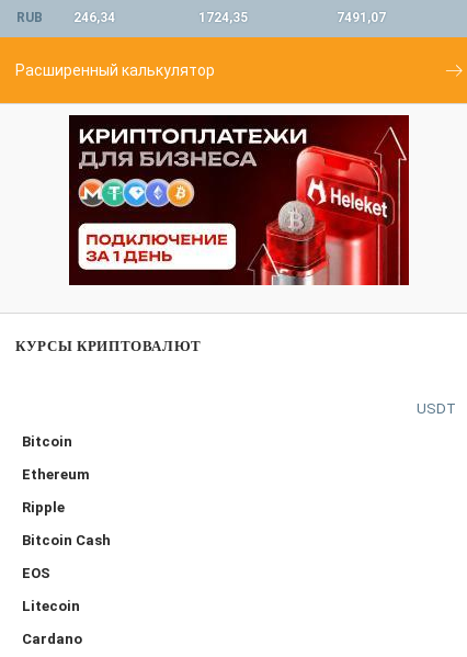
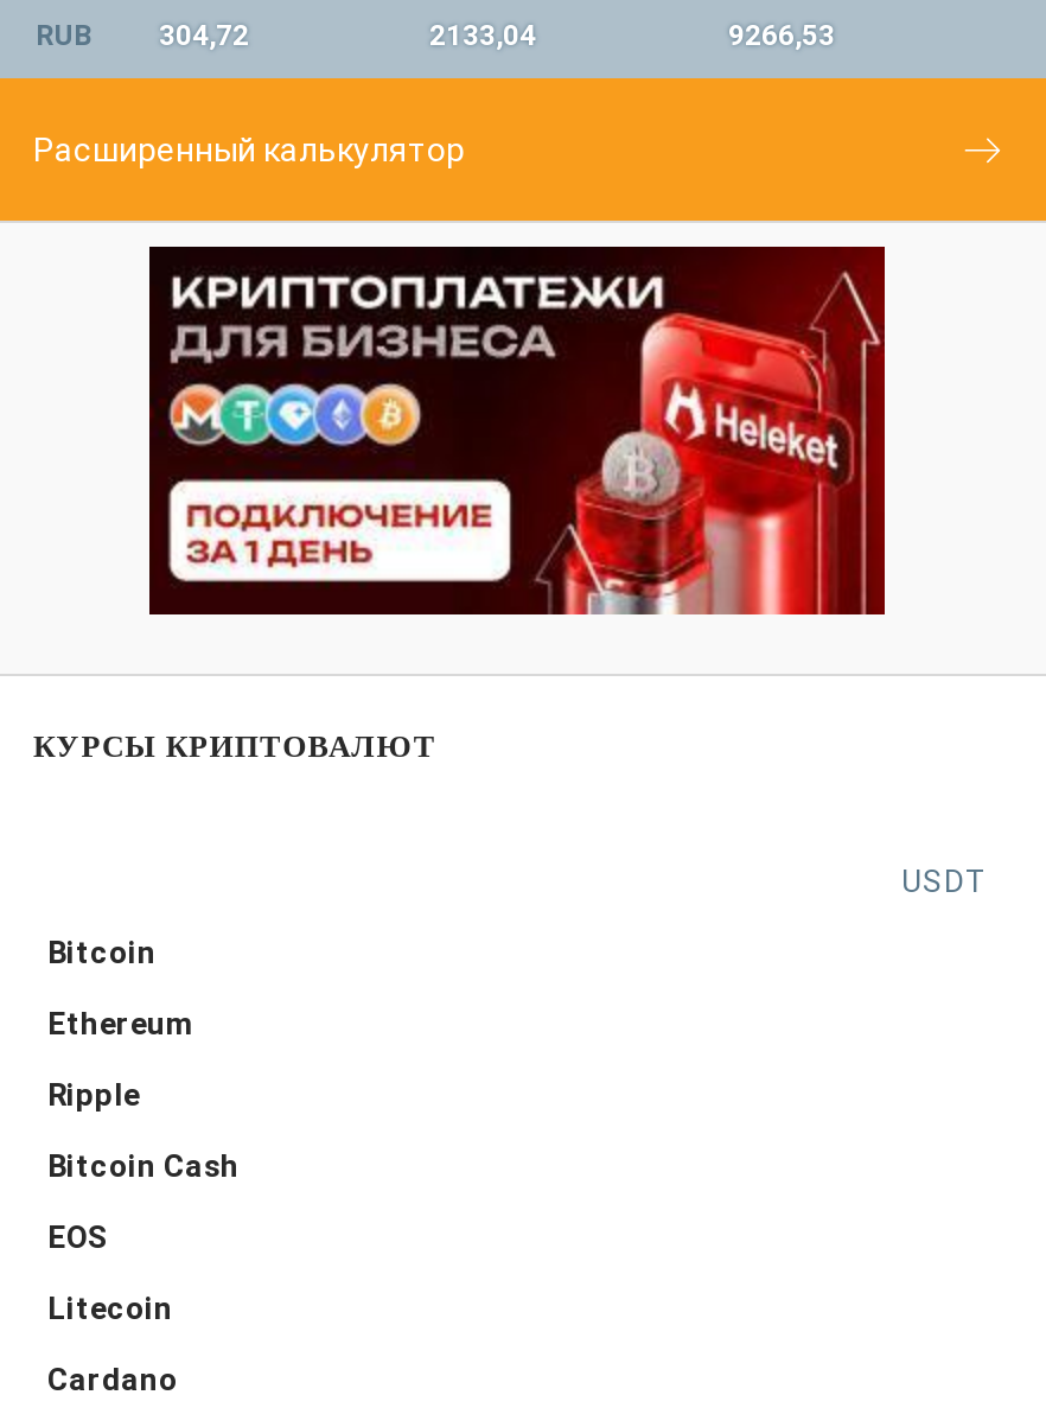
[16,10,115,25] RUB 246,34 -> [36,19,249,52] RUB 304,72
[198,10,248,25] 1724,35 -> [429,19,536,52] 2133,04
[337,10,386,25] 7491,07 -> [728,19,835,52] 9266,53

